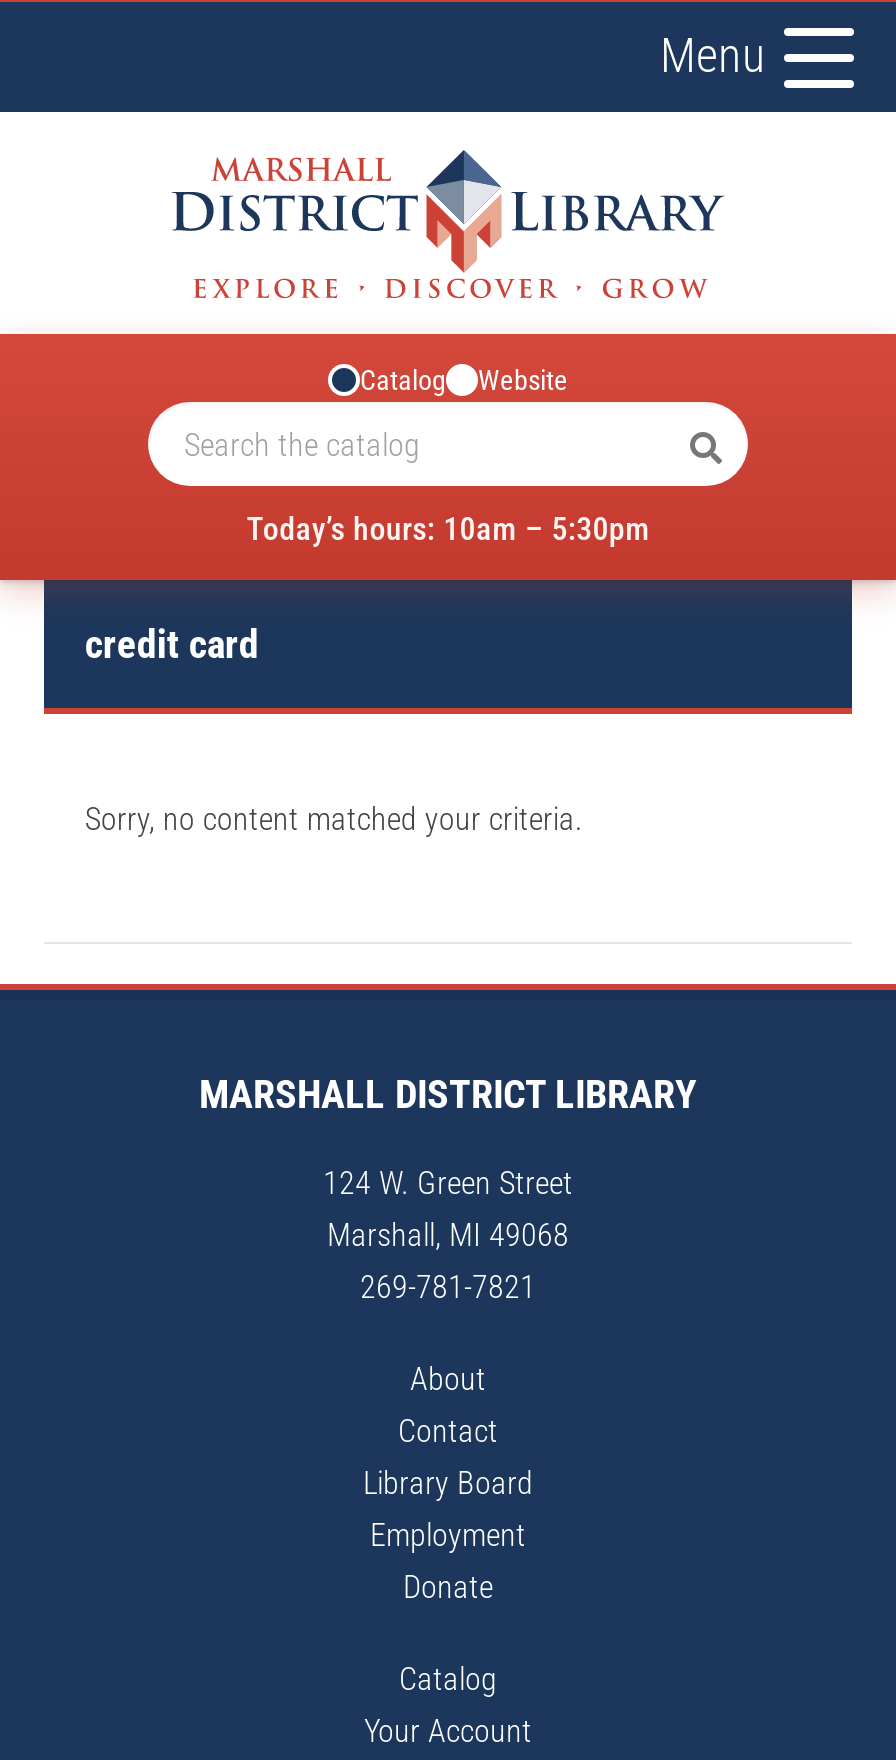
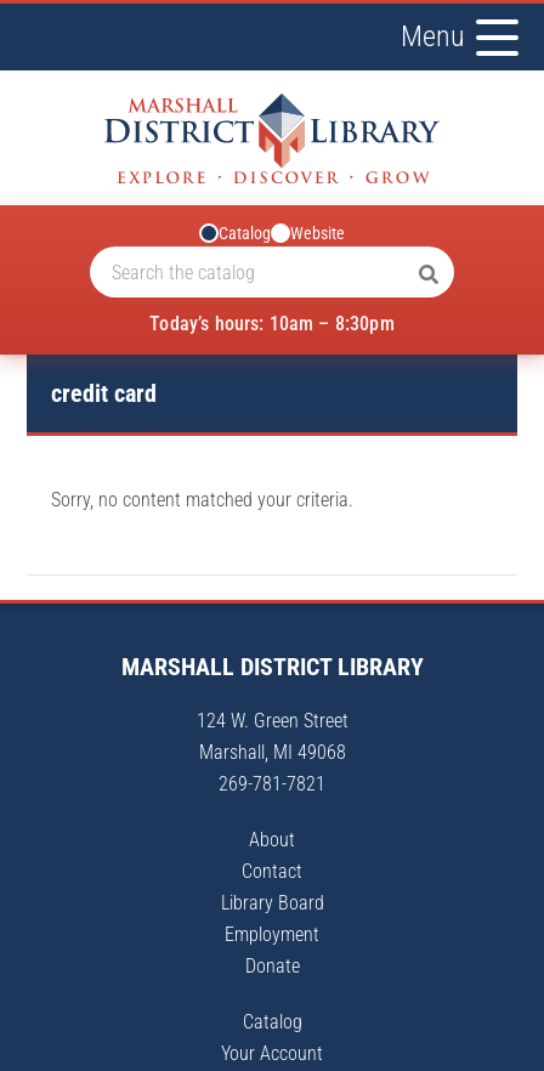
[246,511,649,549] Today’s hours: 10am – 5:30pm -> [150,312,394,336] Today’s hours: 10am – 8:30pm

